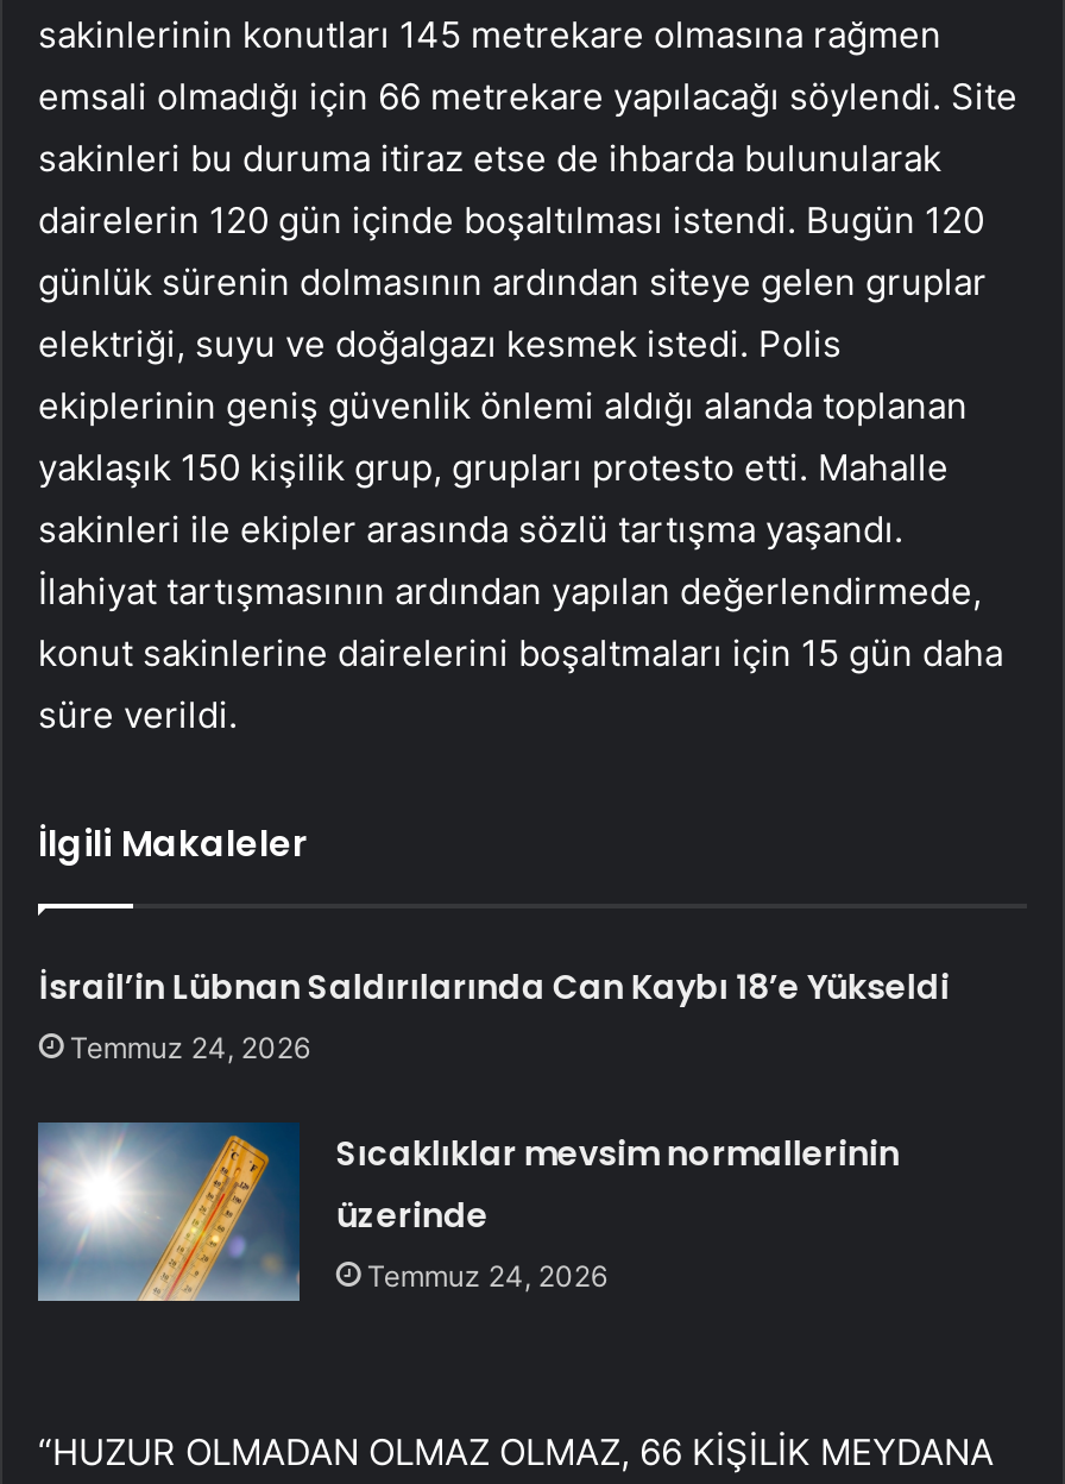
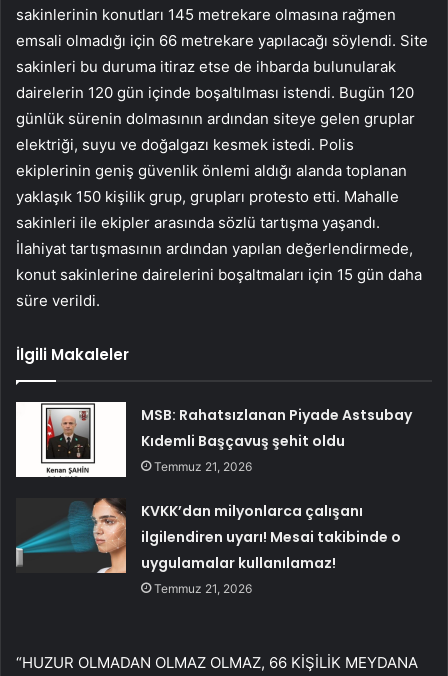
[39,962,949,1065] İsrail’in Lübnan Saldırılarında Can Kaybı 18’e Yükseldi | Temmuz 24, 2026 -> [141,405,412,474] MSB: Rahatsızlanan Piyade Astsubay | Kıdemli Başçavuş şehit oldu | Temmuz 21, 2026
[36,1082,899,1303] [image] | Sıcaklıklar mevsim normallerinin | üzerinde | Temmuz 24, 2026 -> [16,501,401,596] [image] | KVKK’dan milyonlarca çalışanı | ilgilendiren uyarı! Mesai takibinde o | uygulamalar kullanılamaz! | Temmuz 21, 2026

